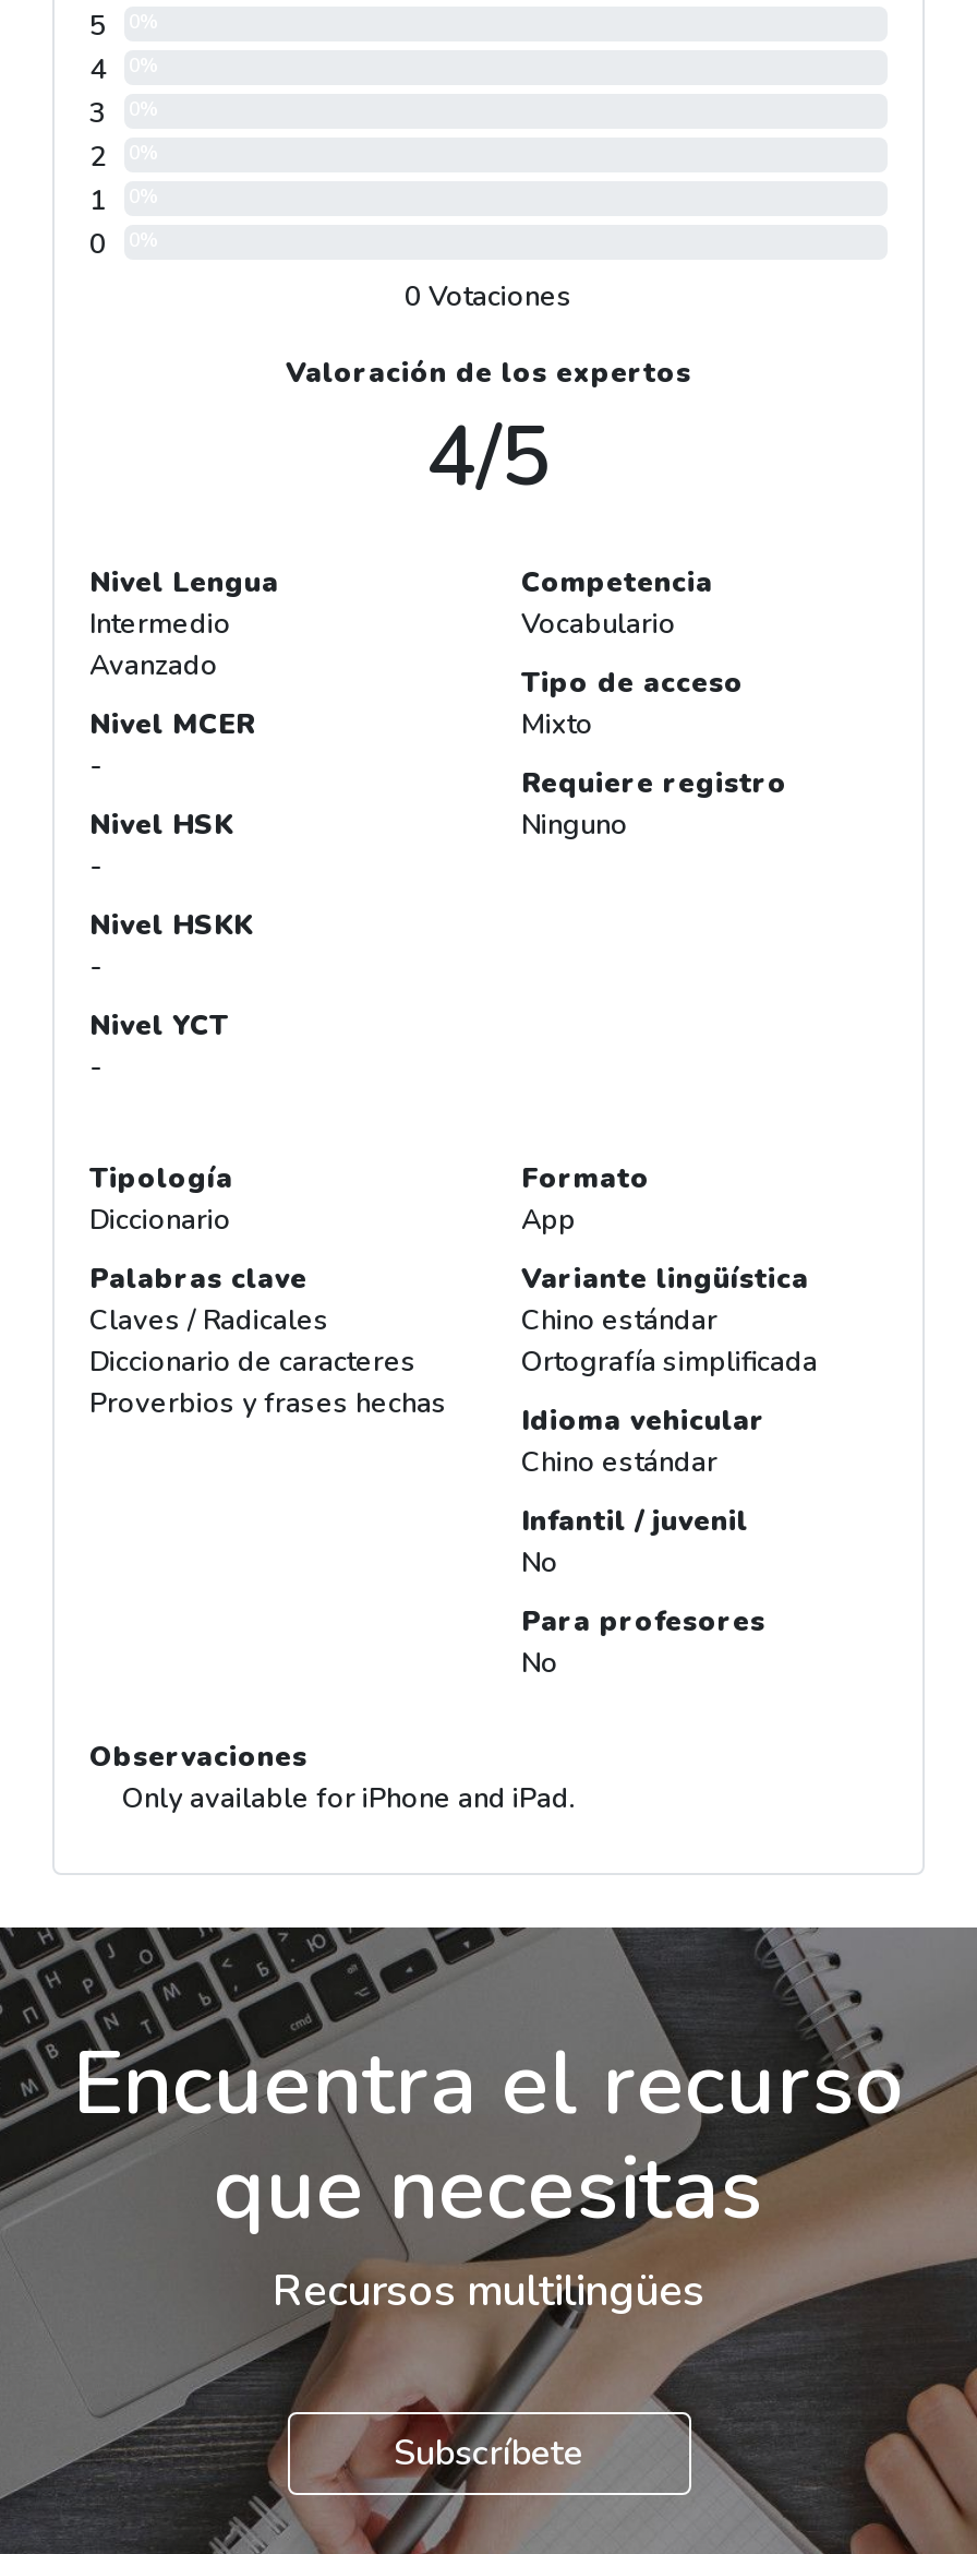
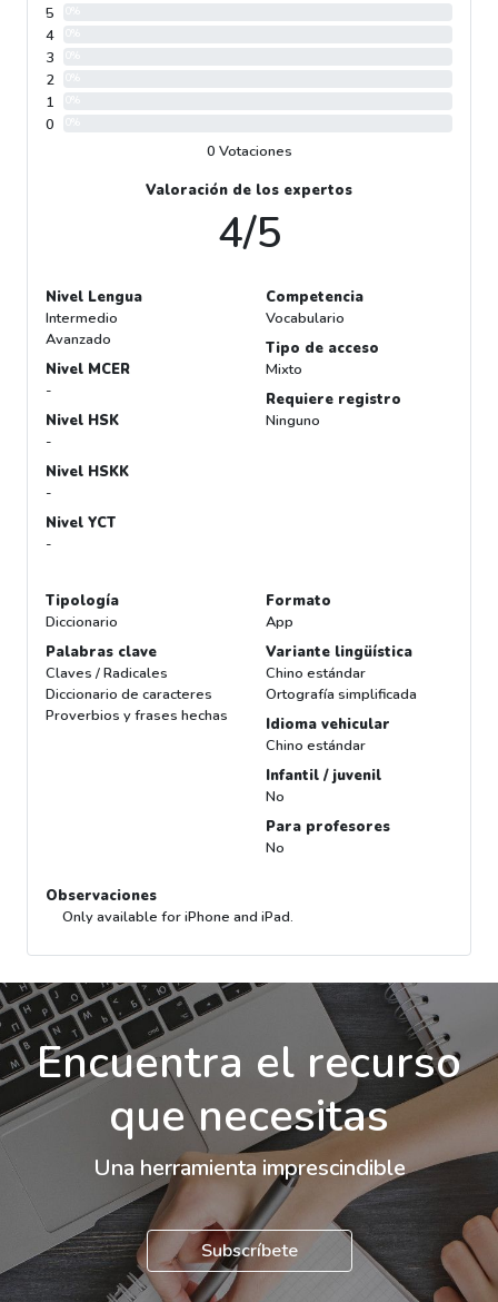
[273,2261,704,2320] Recursos multilingües -> [93,1153,405,1183] Una herramienta imprescindible

